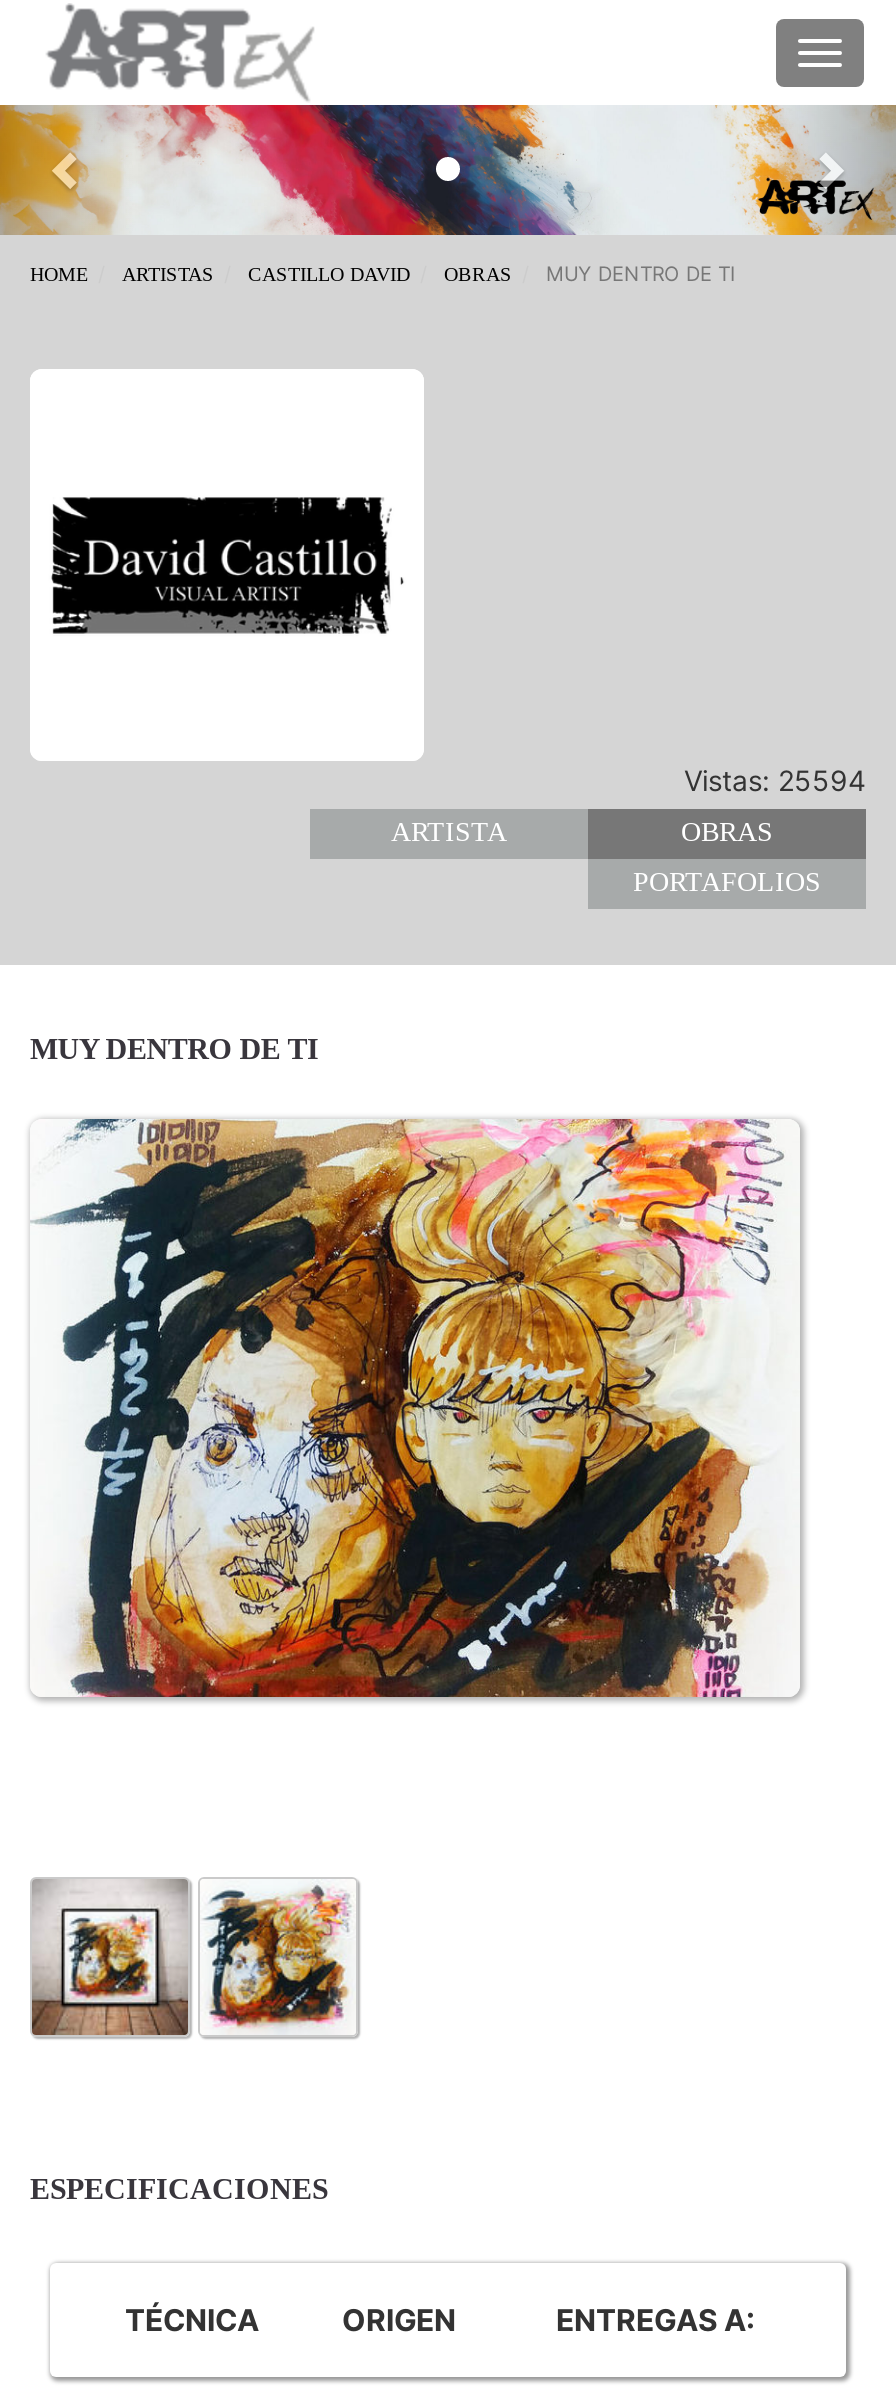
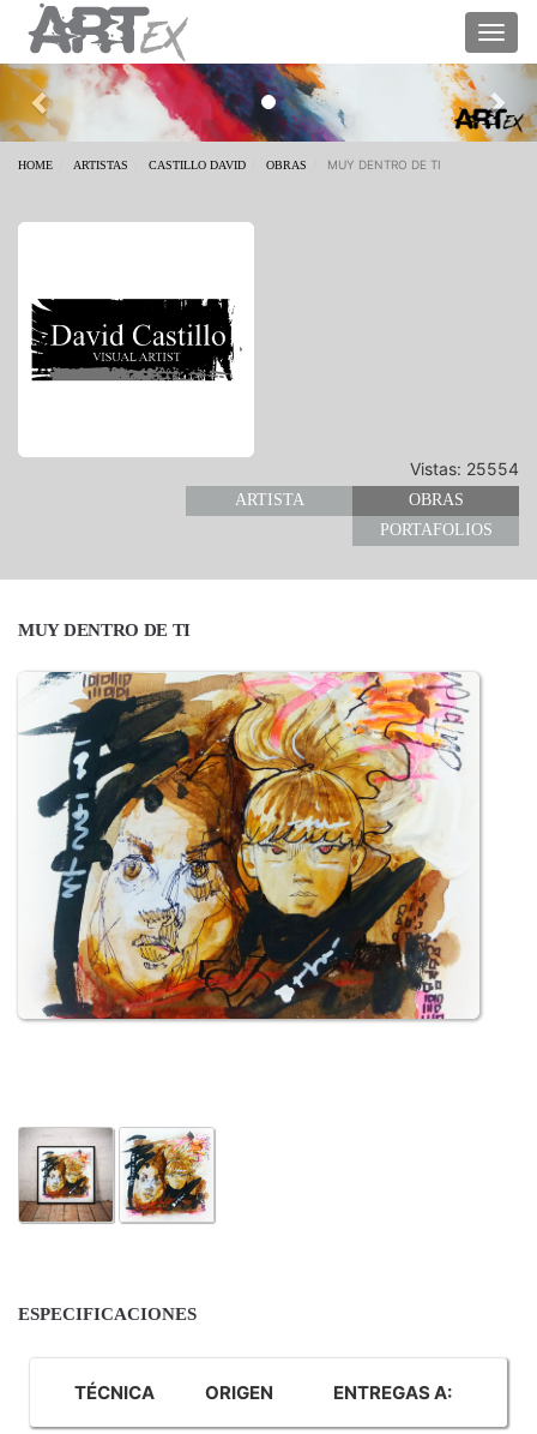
[684,764,866,798] Vistas: 25594 -> [410,459,519,479] Vistas: 25554

